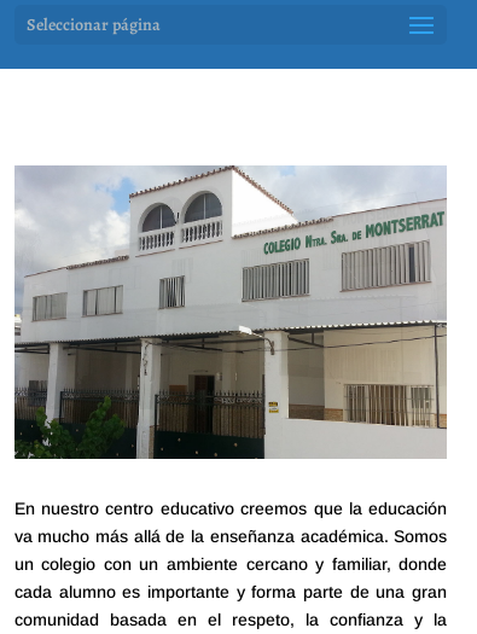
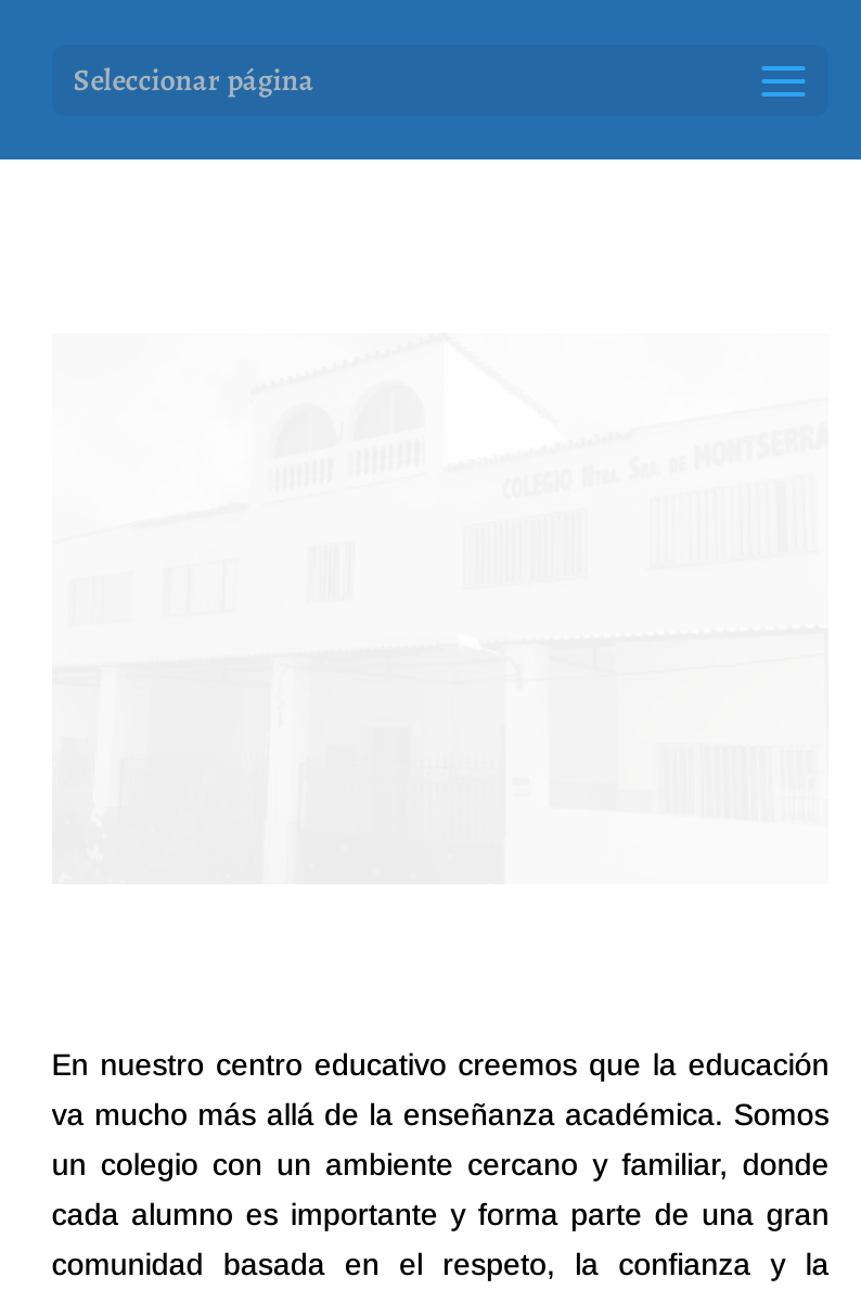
[13,164,448,460] [image] -> none

